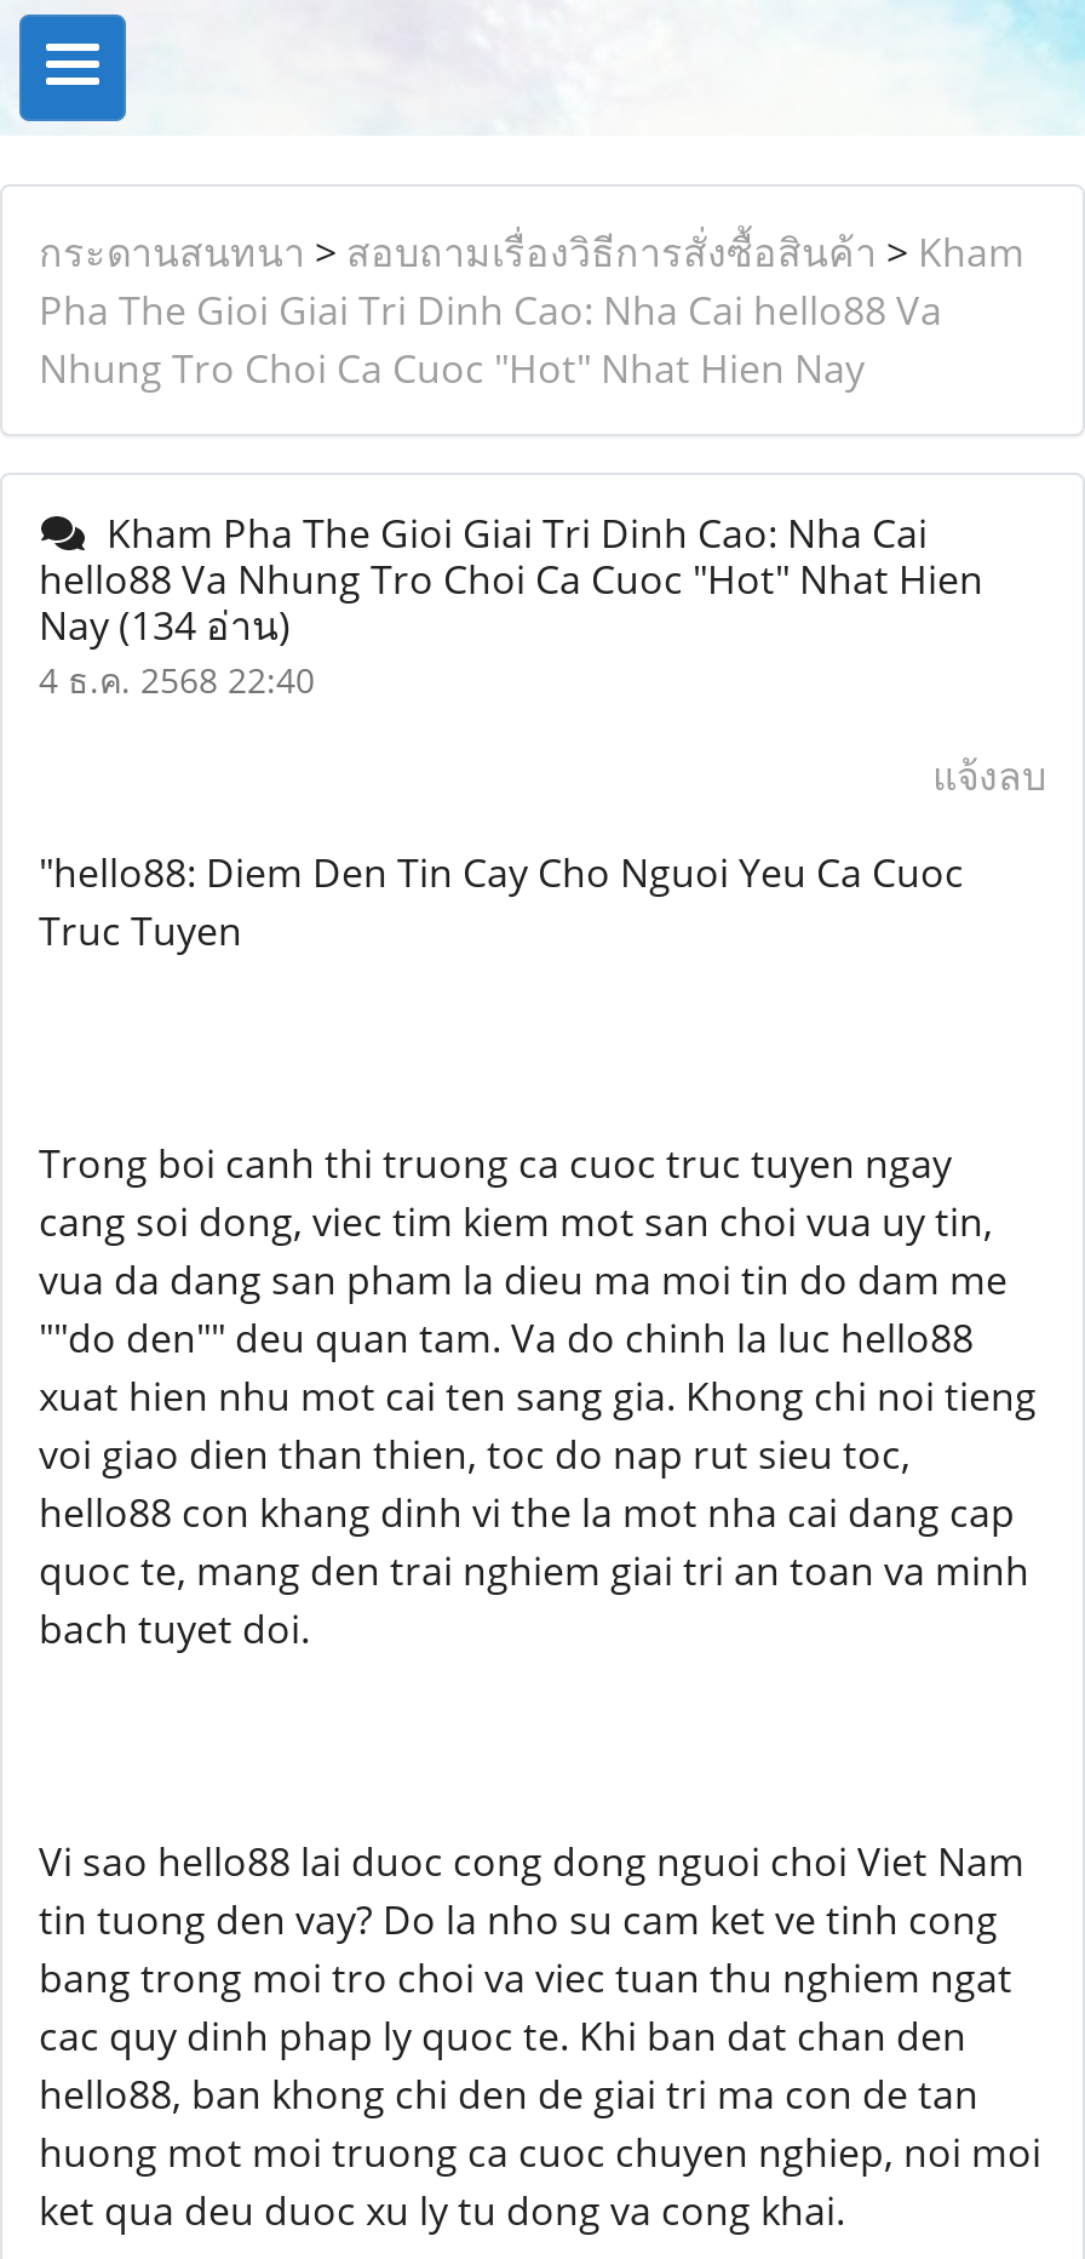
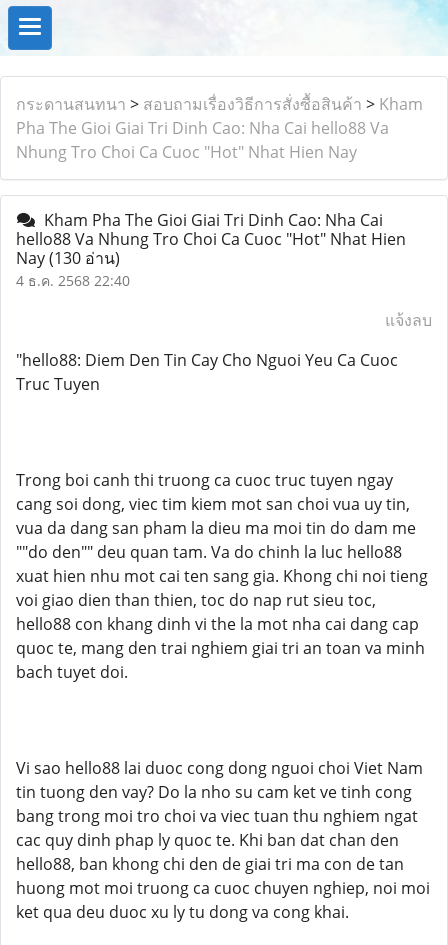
[39,599,291,652] Nay (134 อ่าน) -> [16,247,120,269] Nay (130 อ่าน)

